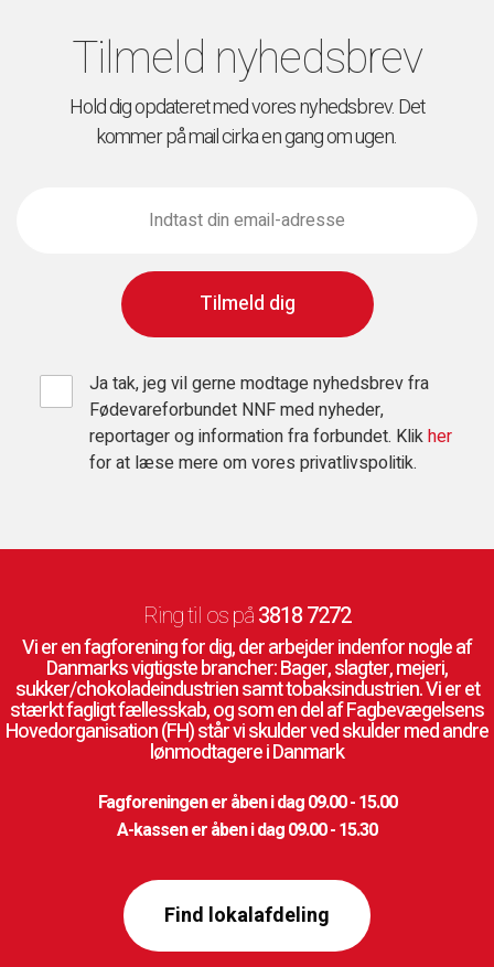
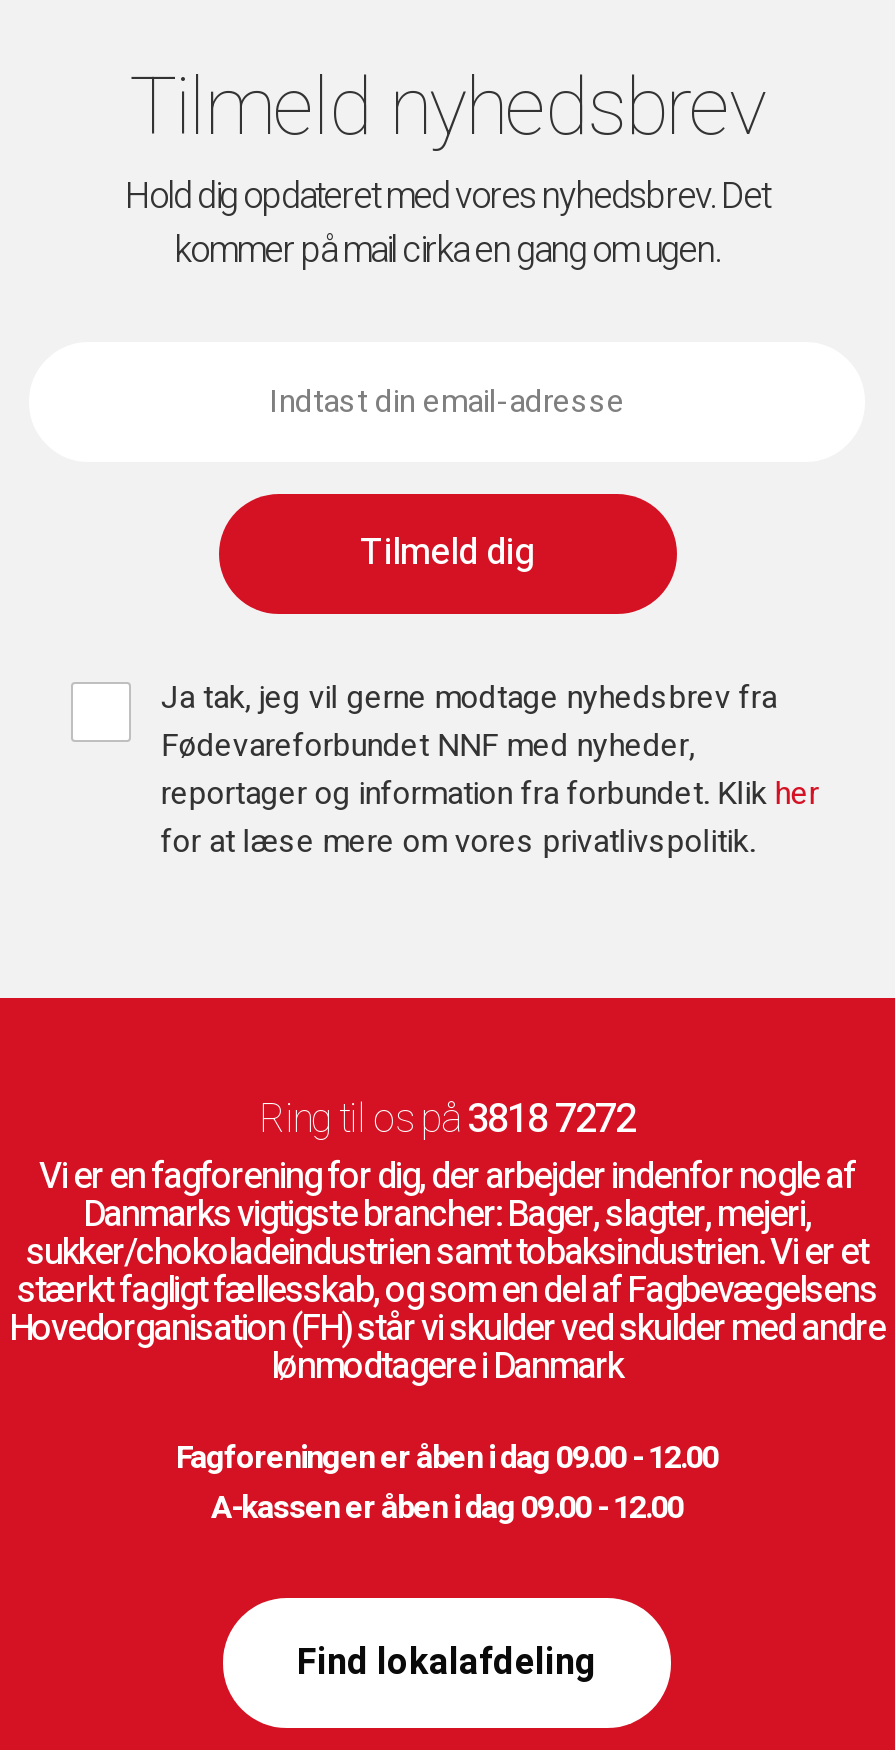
[98,790,396,816] Fagforeningen er åben i dag 09.00 - 15.00 -> [176,1434,718,1482] Fagforeningen er åben i dag 09.00 - 12.00
[117,817,377,844] A-kassen er åben i dag 09.00 - 15.30 -> [211,1484,683,1532] A-kassen er åben i dag 09.00 - 12.00

